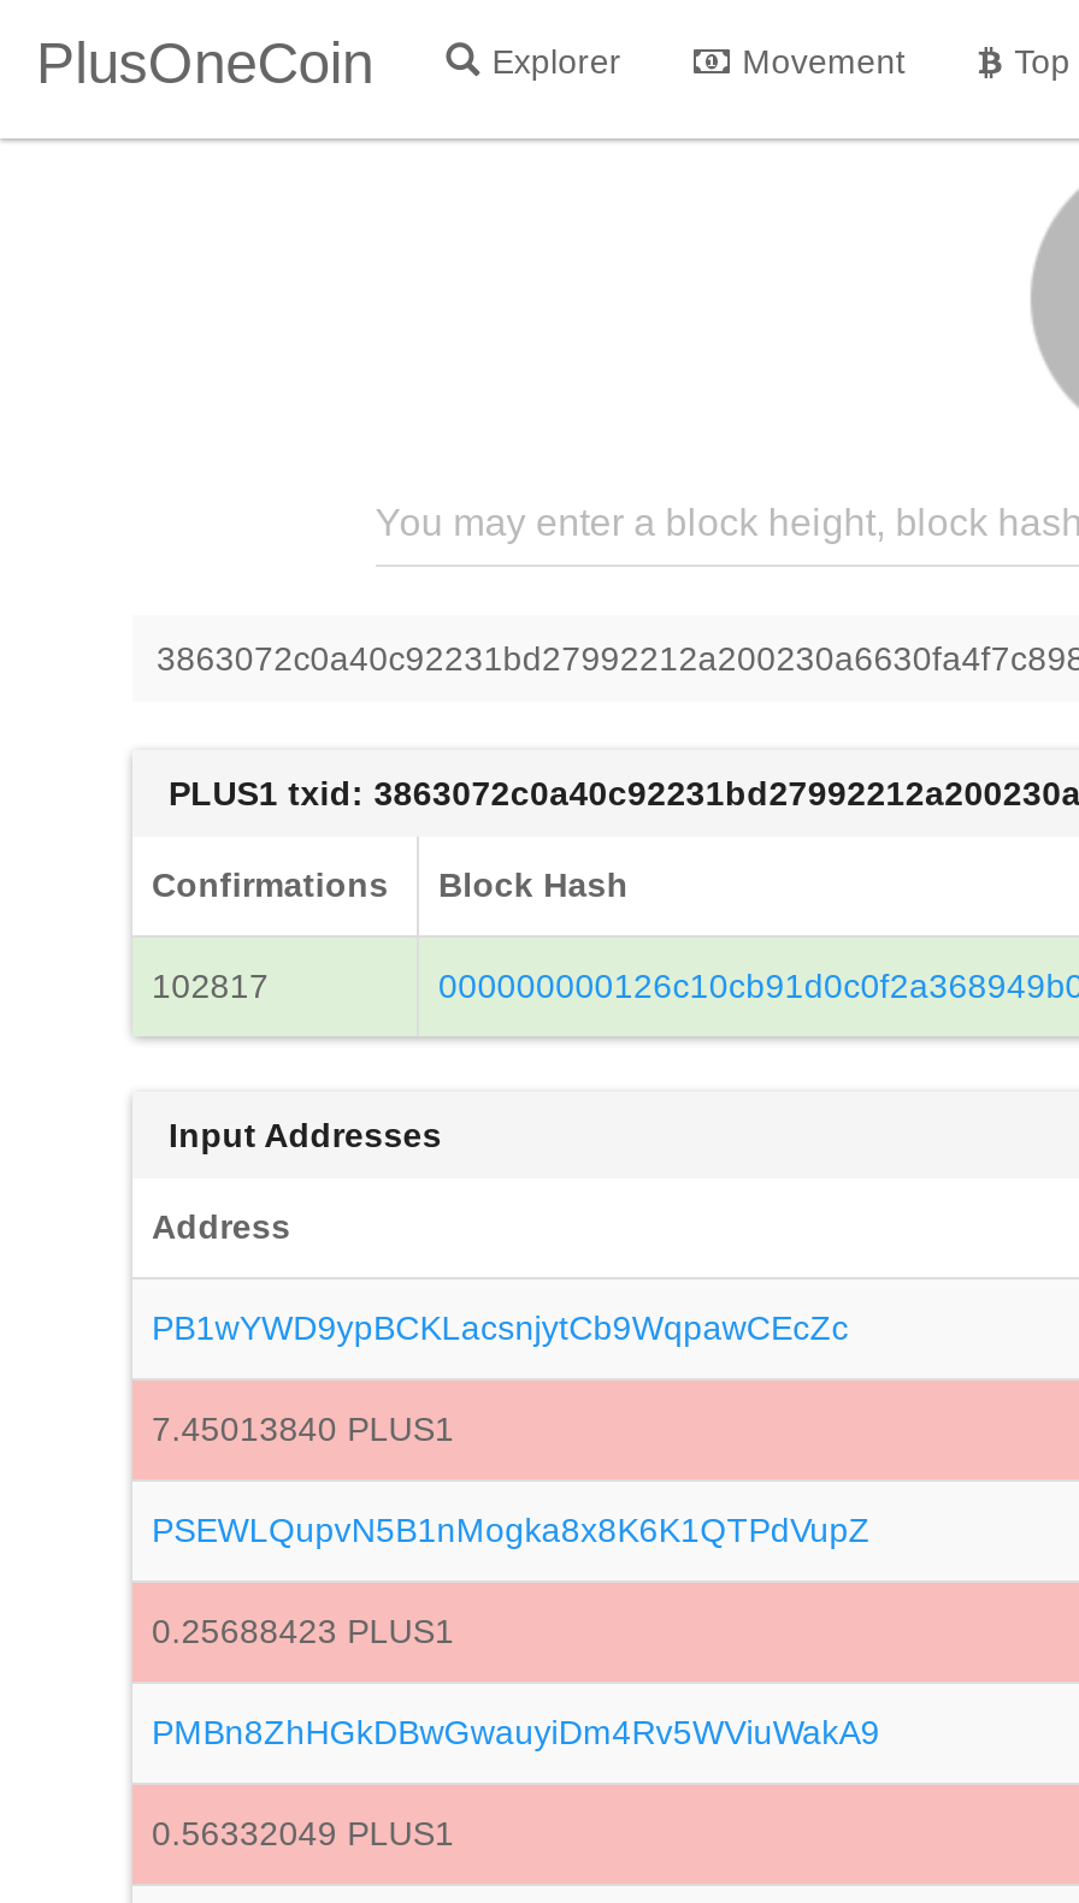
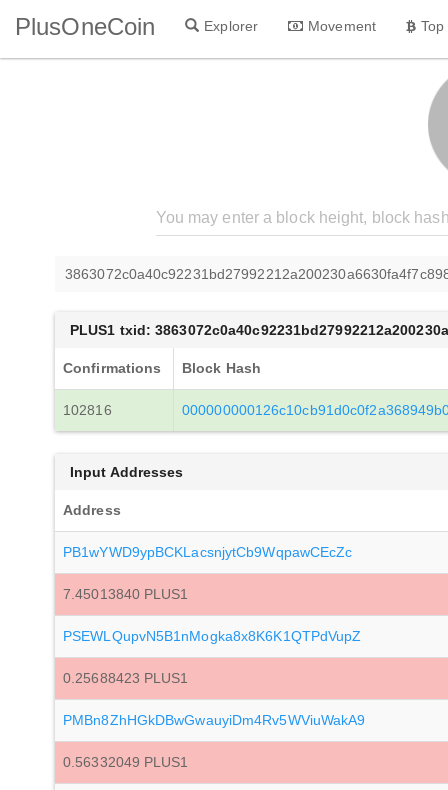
[152,967,269,1005] 102817 -> [63,402,112,418] 102816

